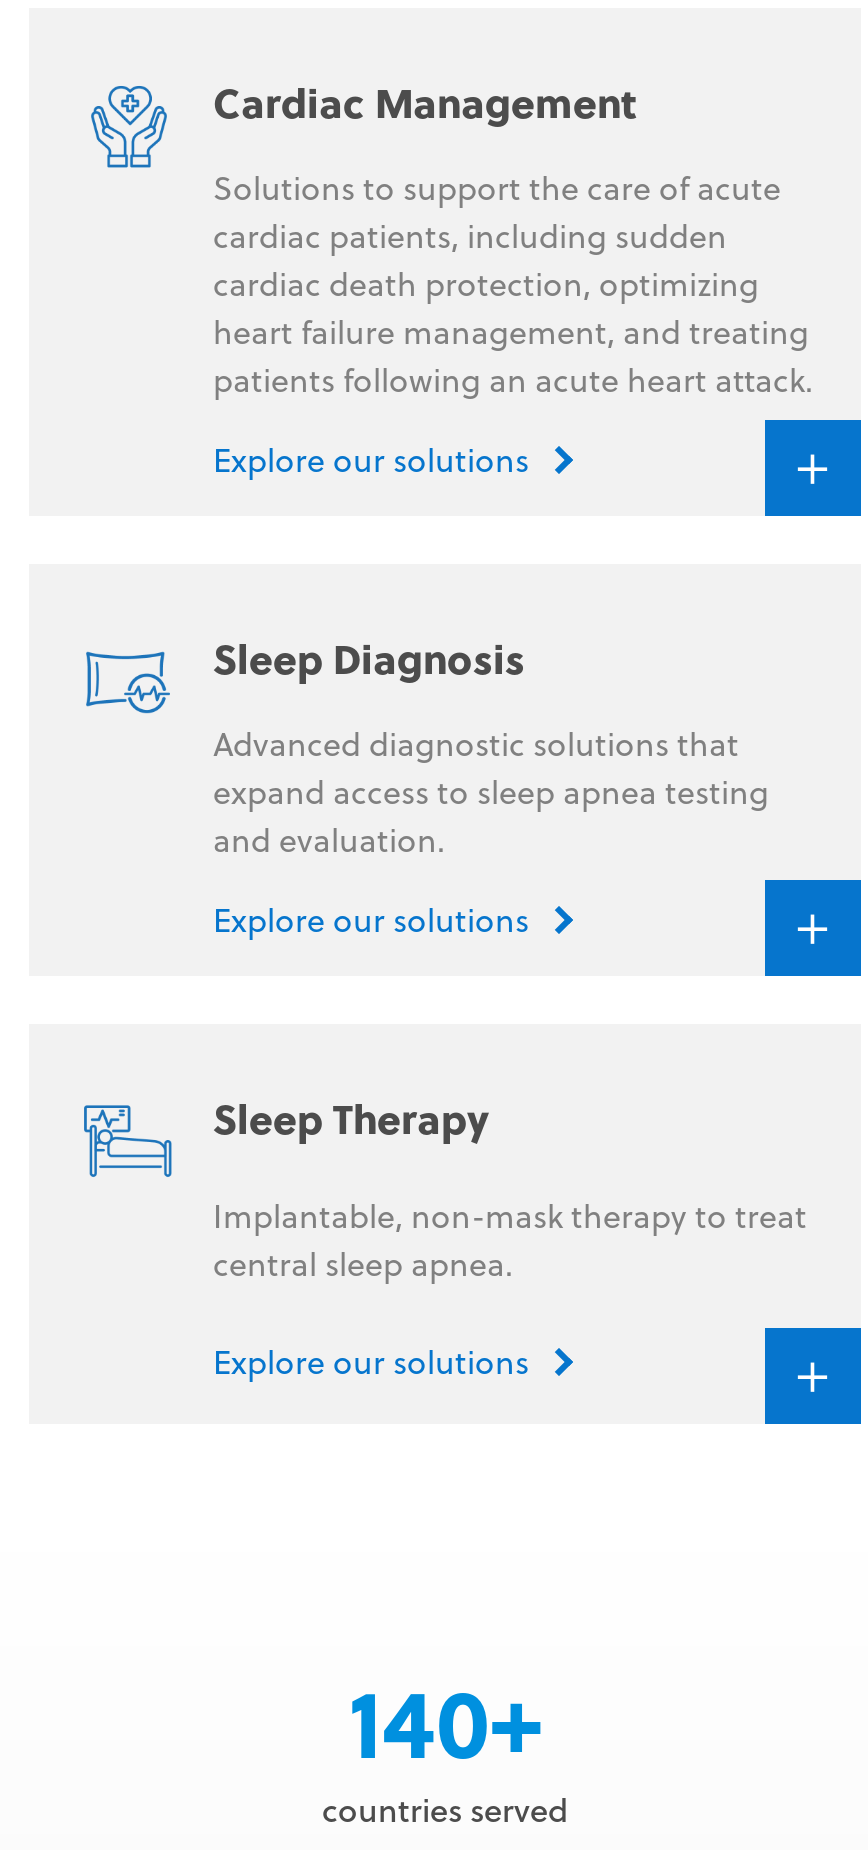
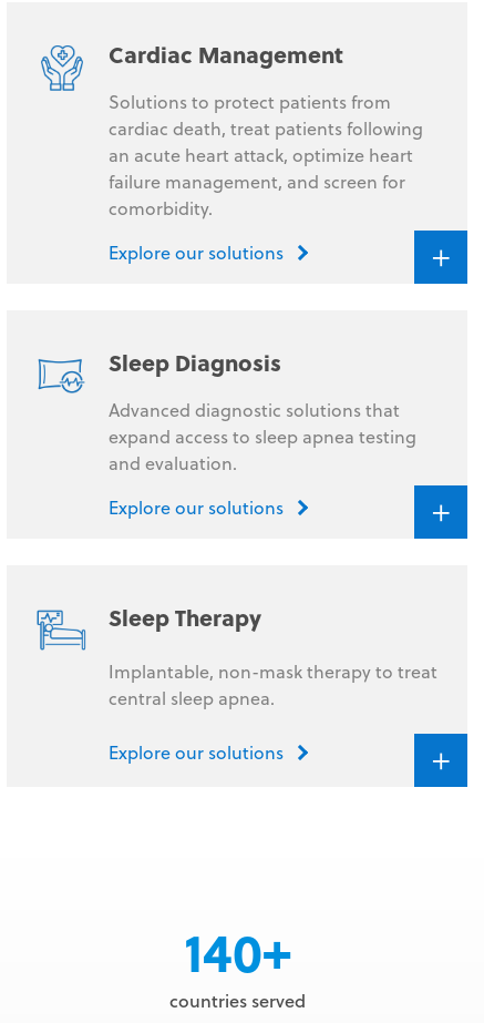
[213,165,813,401] Solutions to support the care of acute | cardiac patients, including sudden | cardiac death protection, optimizing | heart failure management, and treating | patients following an acute heart attack. -> [109,89,423,220] Solutions to protect patients from | cardiac death, treat patients following | an acute heart attack, optimize heart | failure management, and screen for | comorbidity.

